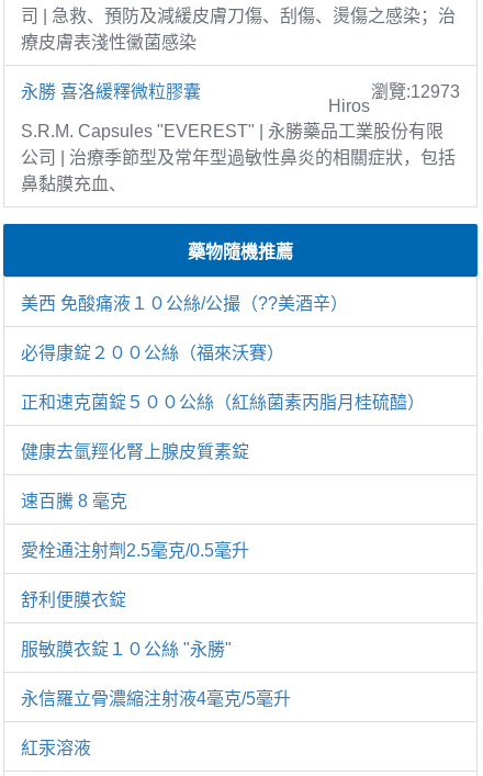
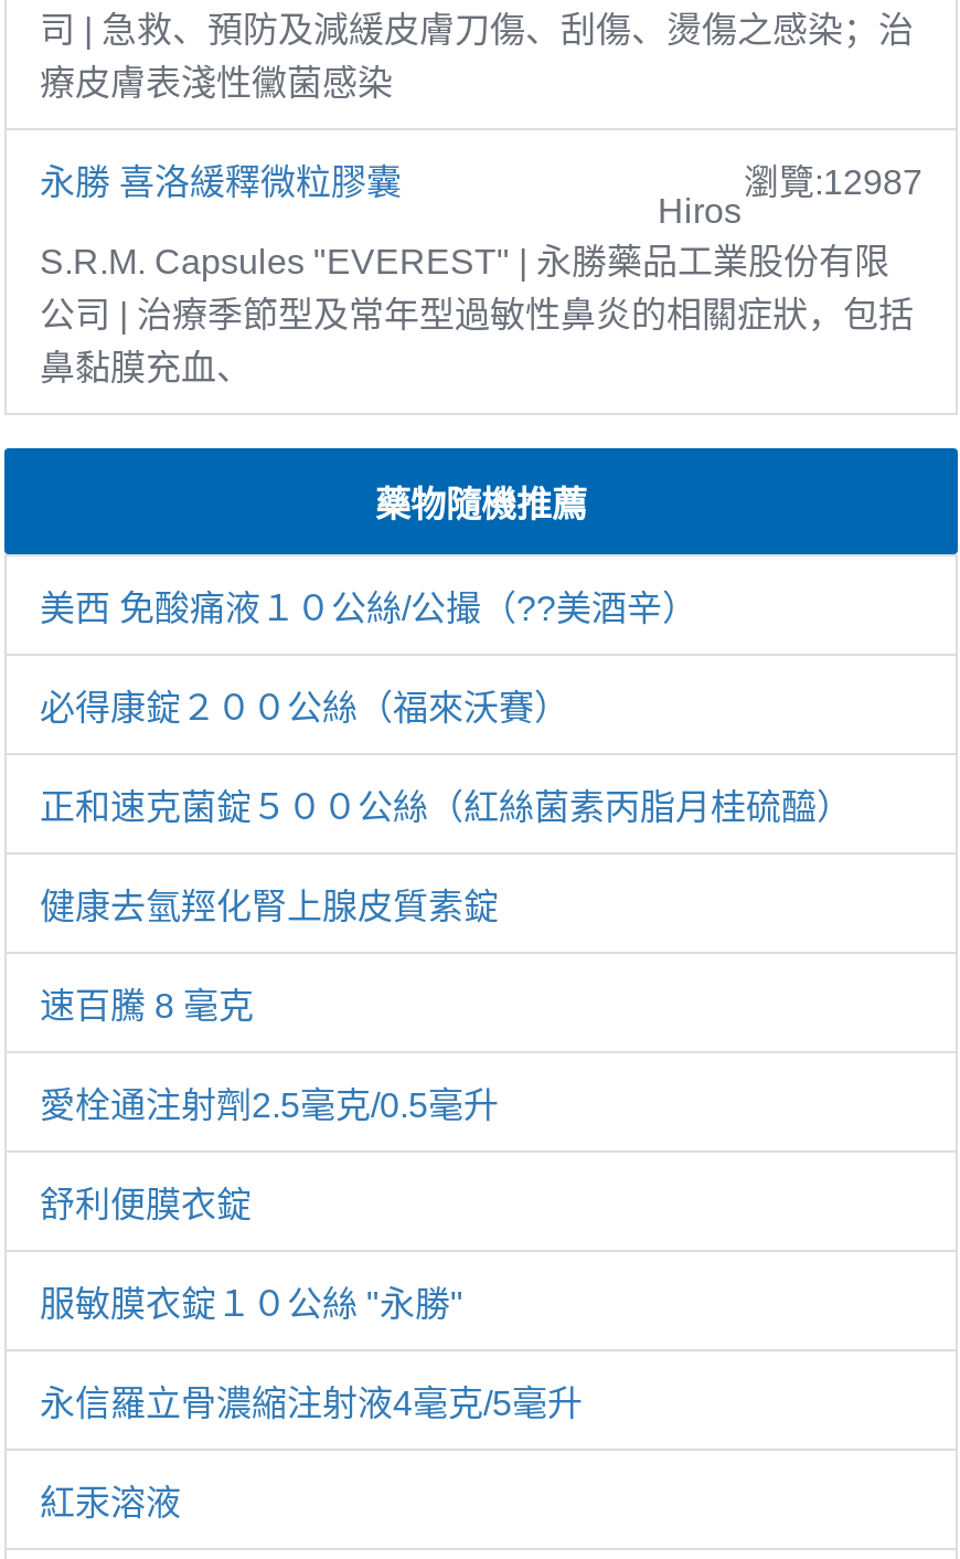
[371,82,460,101] 瀏覽:12973 -> [744,163,922,200] 瀏覽:12987

